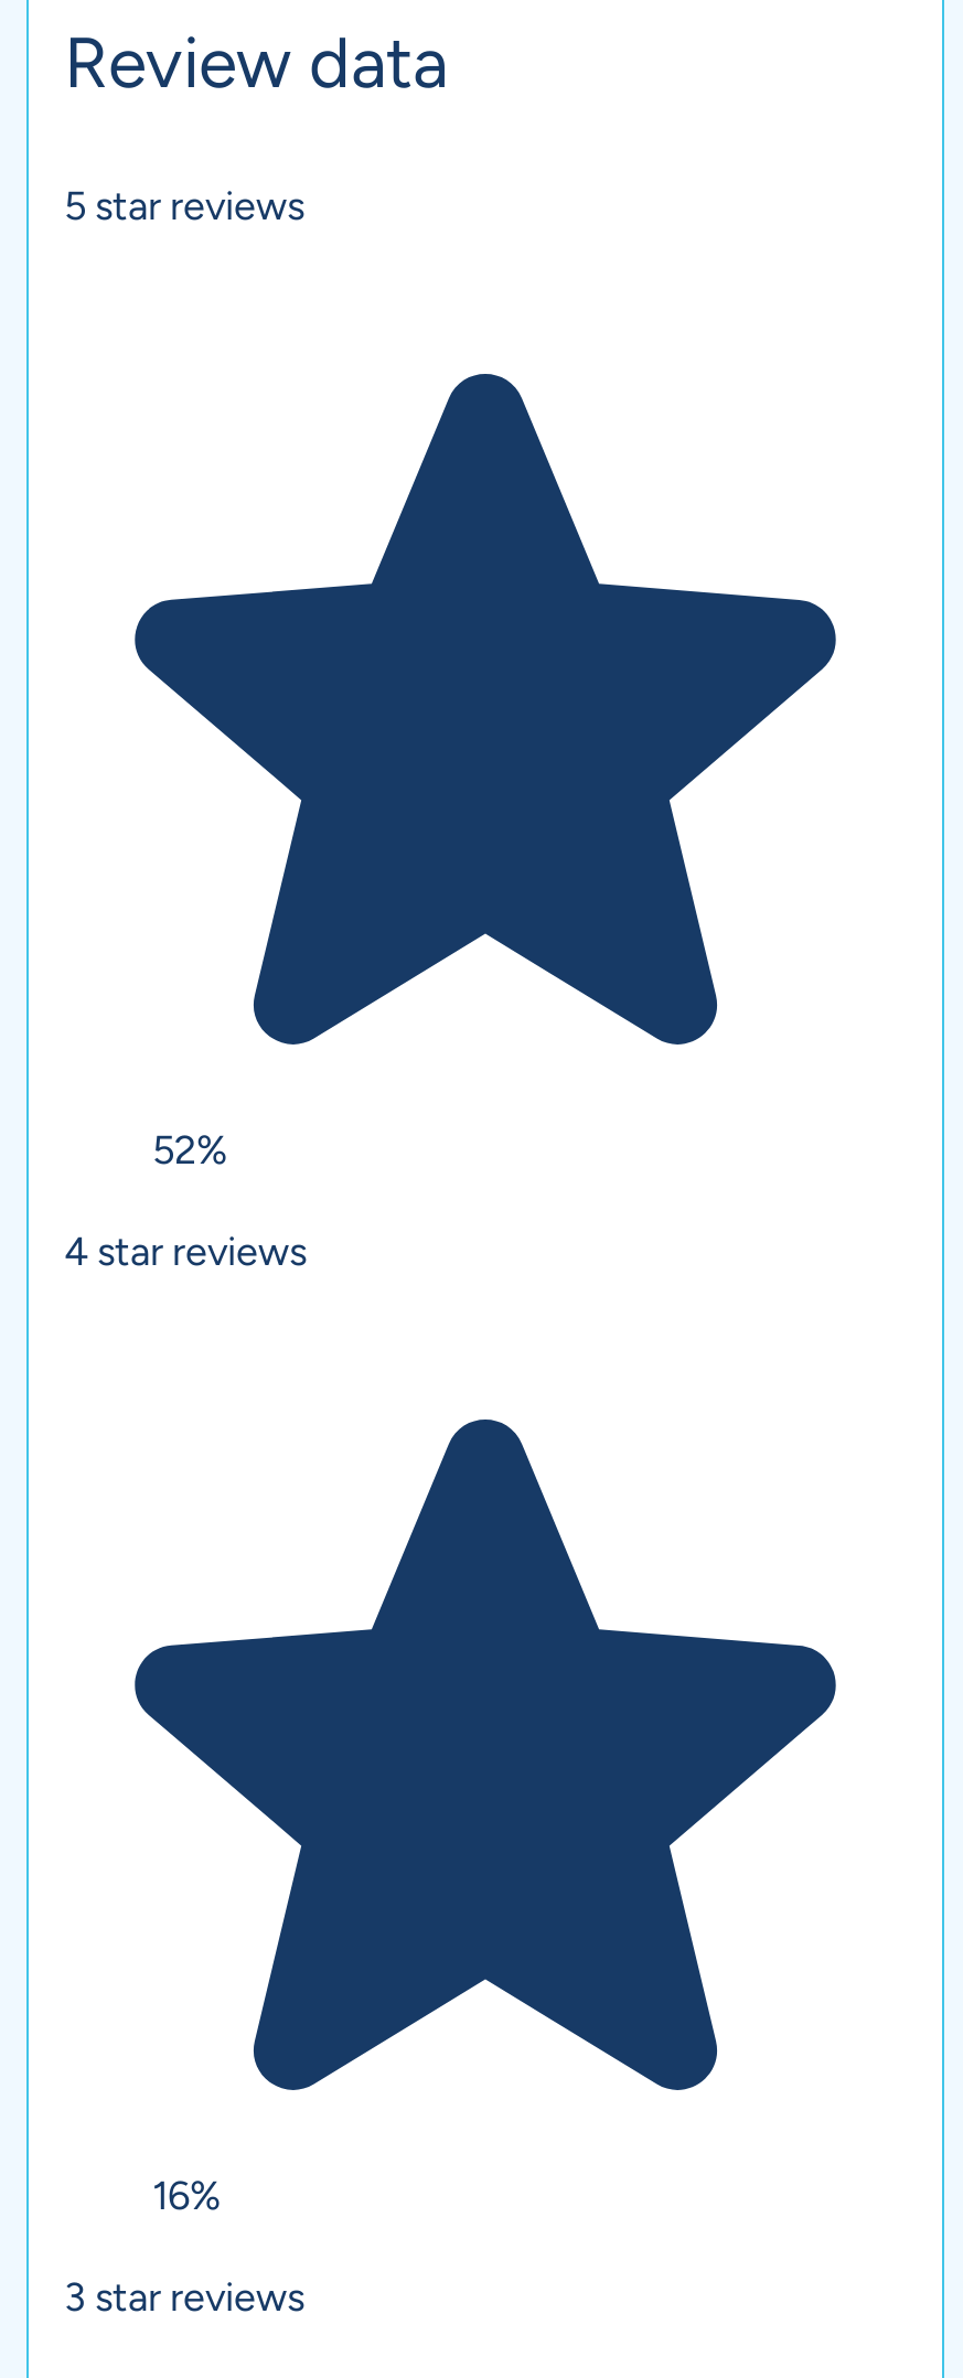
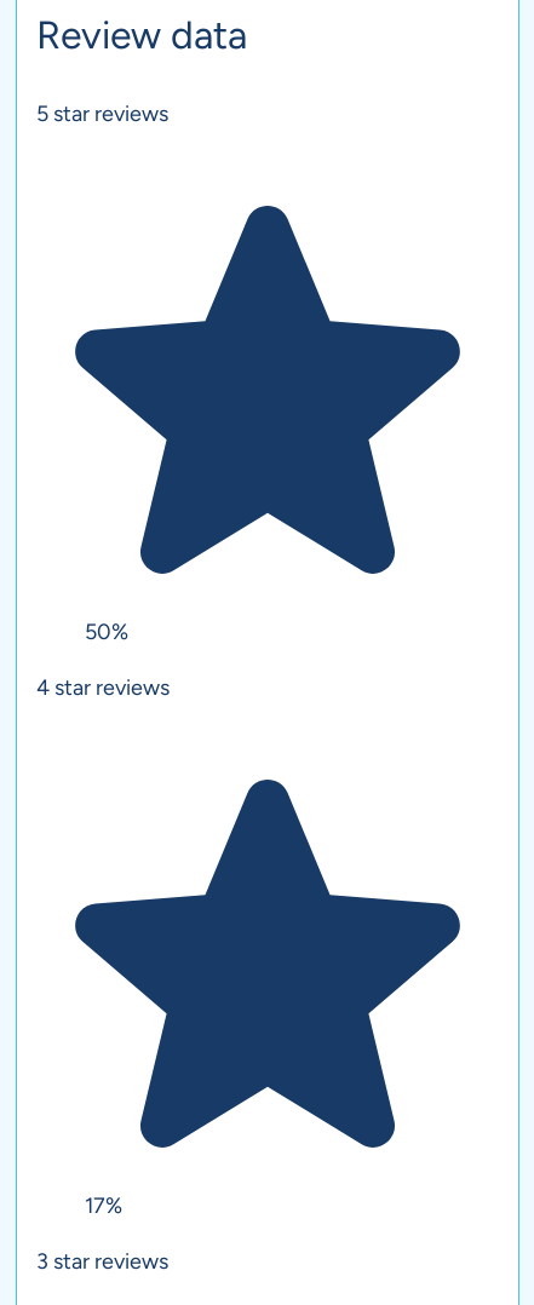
[152,1127,227,1175] 52% -> [85,619,128,645] 50%
[152,2172,221,2221] 16% -> [85,1193,122,1219] 17%

